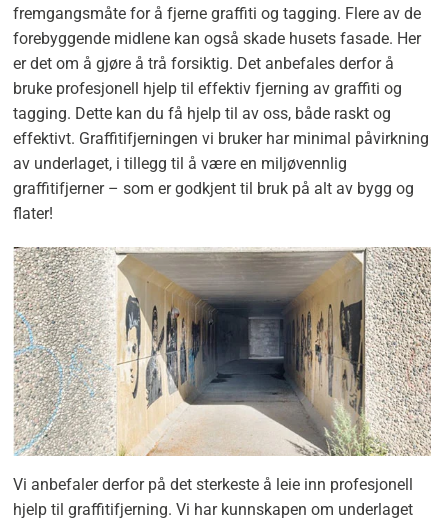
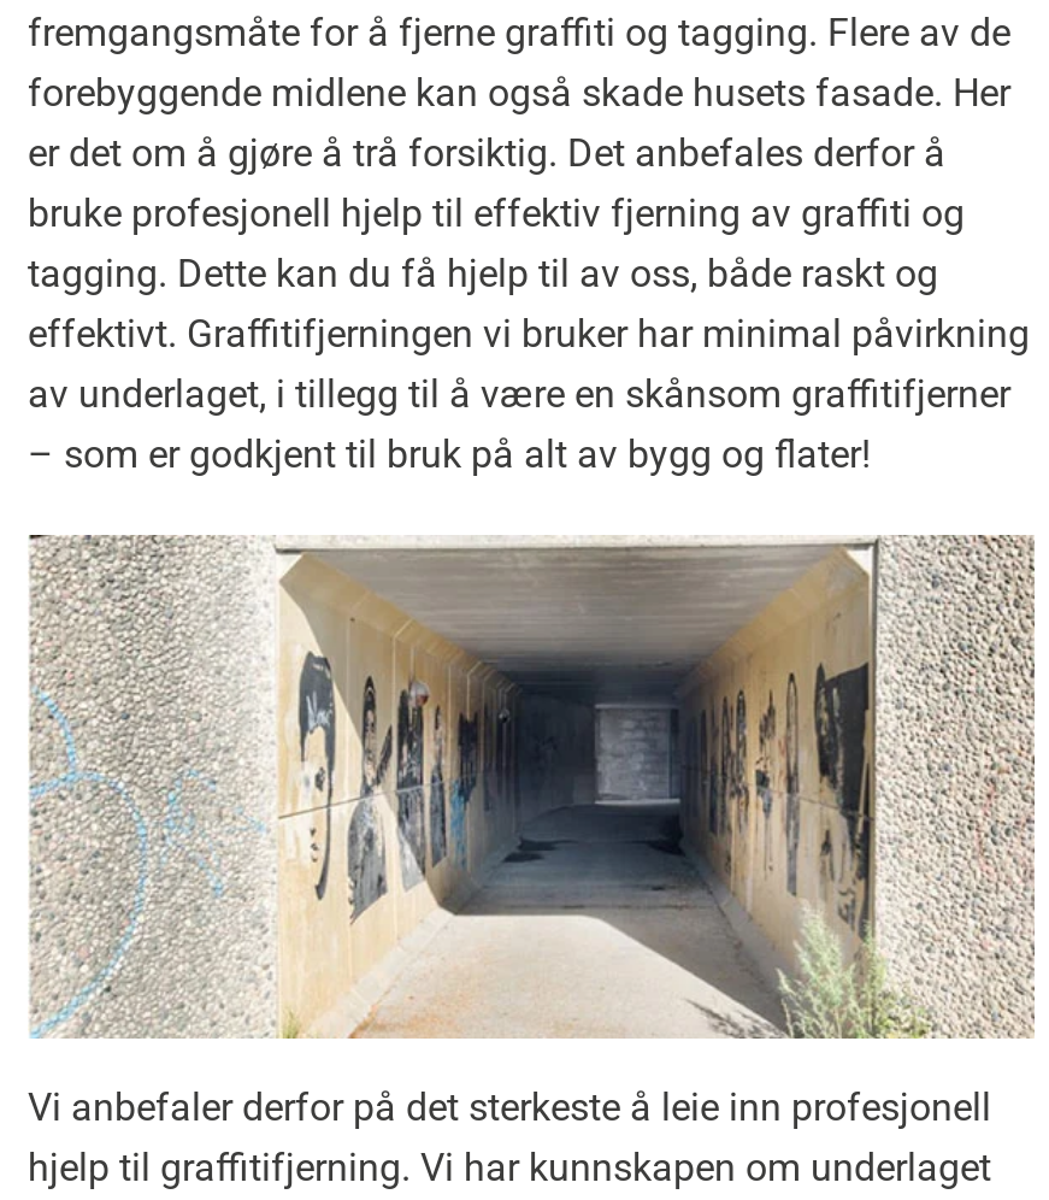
[13,154,414,223] av underlaget, i tillegg til å være en miljøvennlig | graffitifjerner – som er godkjent til bruk på alt av bygg og | flater! -> [28,371,1010,477] av underlaget, i tillegg til å være en skånsom graffitifjerner | – som er godkjent til bruk på alt av bygg og flater!

